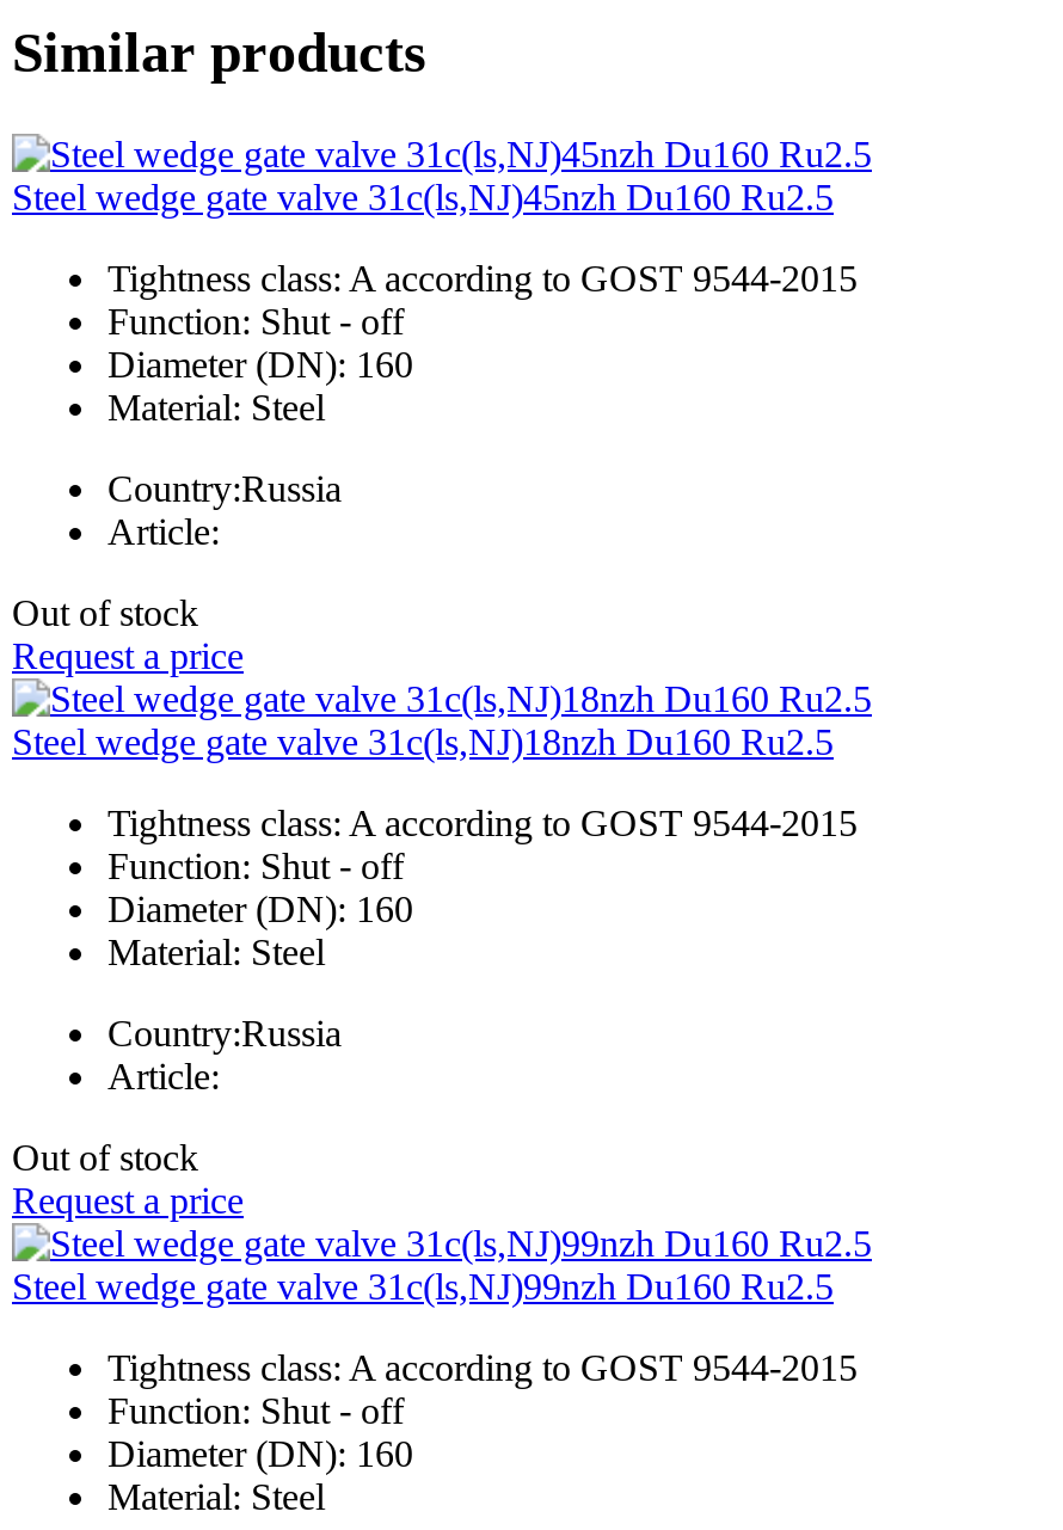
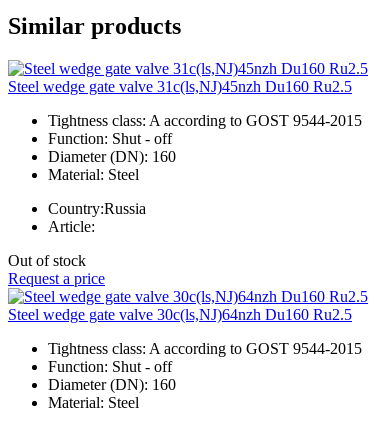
[12,720,858,1306] Steel wedge gate valve 31c(ls,NJ)18nzh Du160 Ru2.5 | Tightness class: A according to GOST 9544-2015 | Function: Shut - off | Diameter (DN): 160 | Material: Steel | Country:Russia | Article: | Out of stock | Request a price | Steel wedge gate valve 31c(ls,NJ)99nzh Du160 Ru2.5 -> [8,306,352,323] Steel wedge gate valve 30c(ls,NJ)64nzh Du160 Ru2.5

